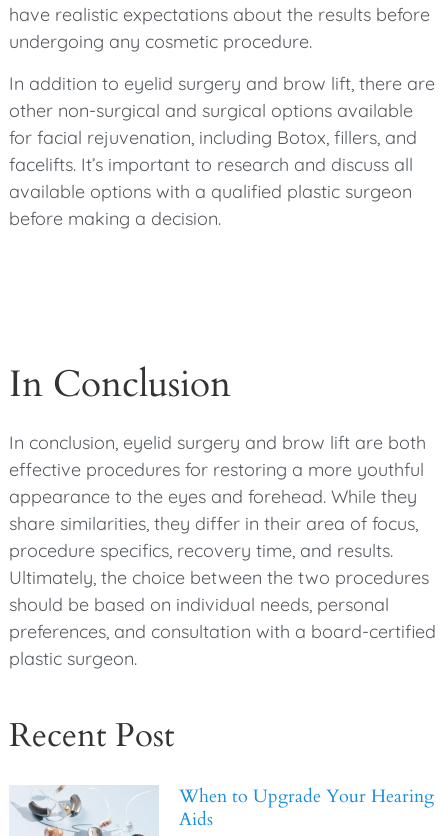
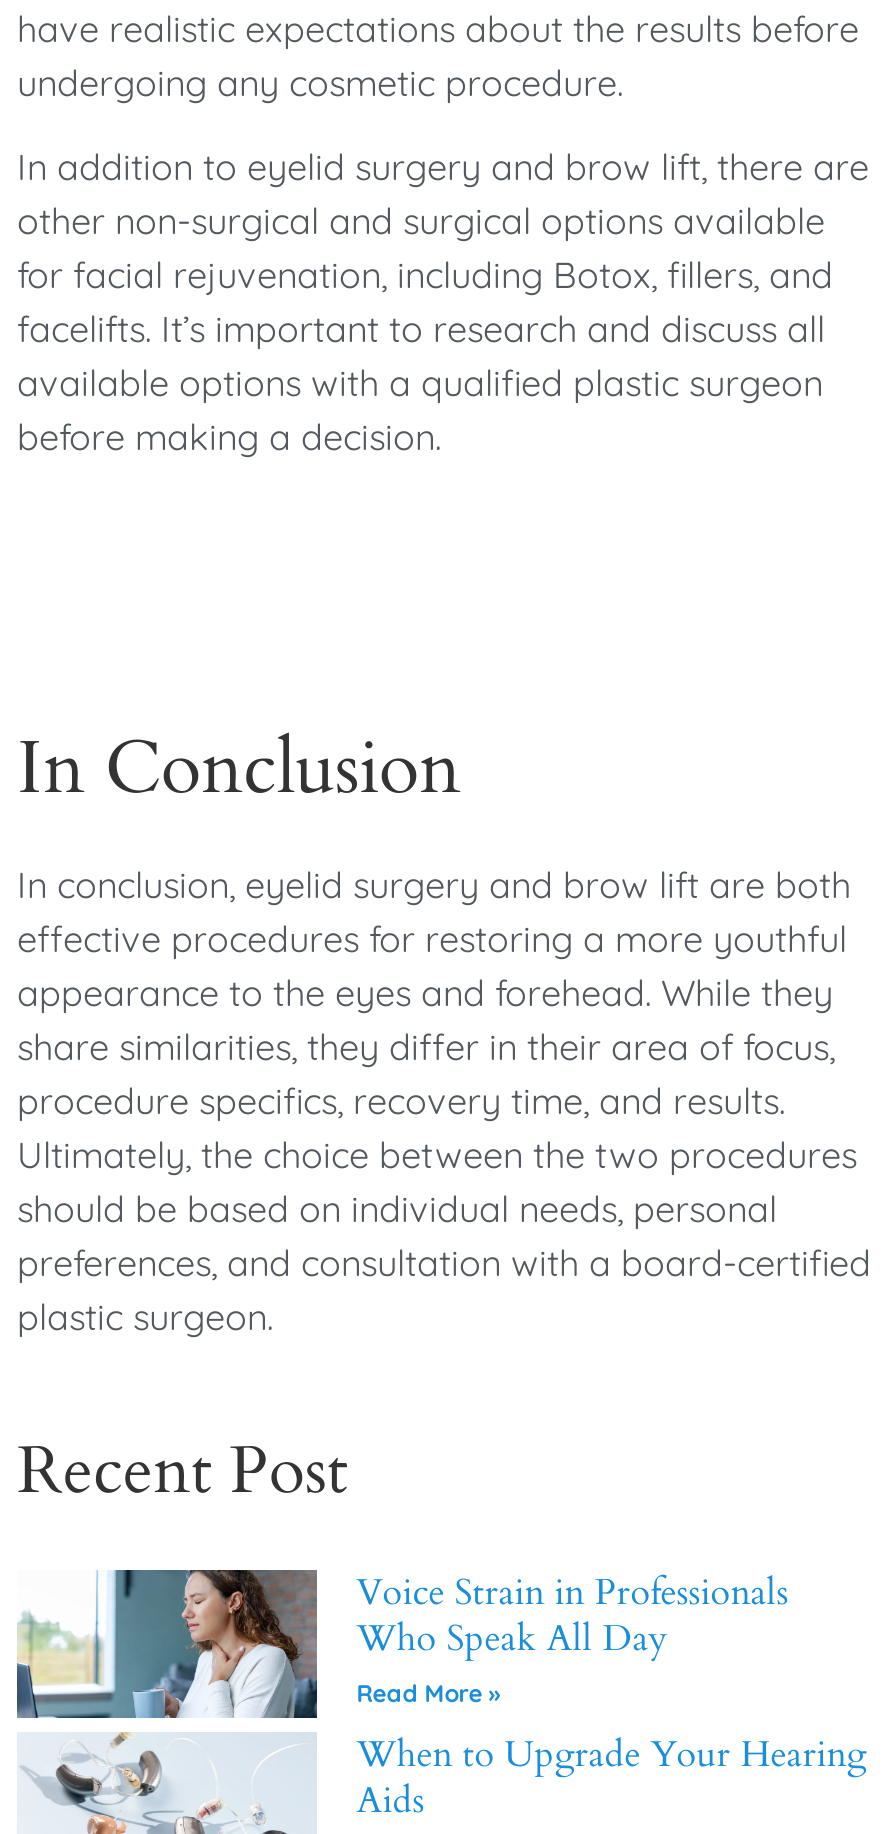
none -> [15,1567,789,1720] [image] | Voice Strain in Professionals | Who Speak All Day | Read More »

